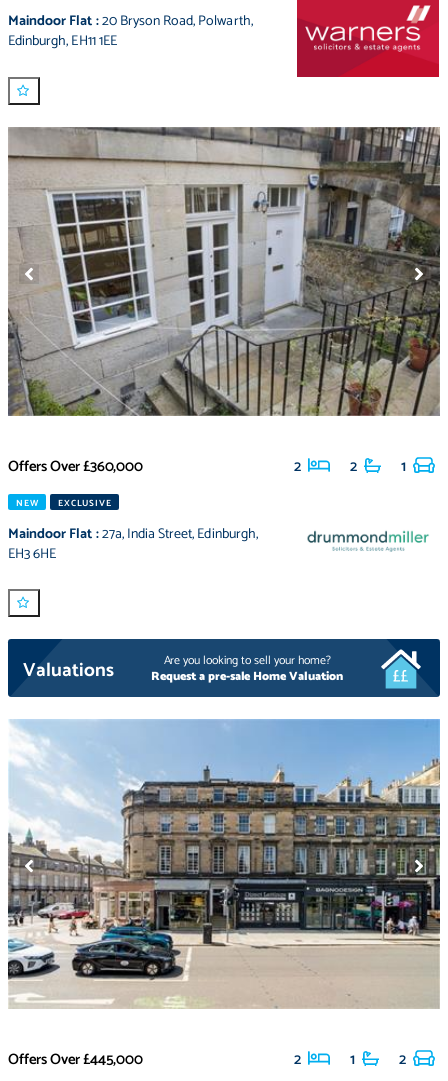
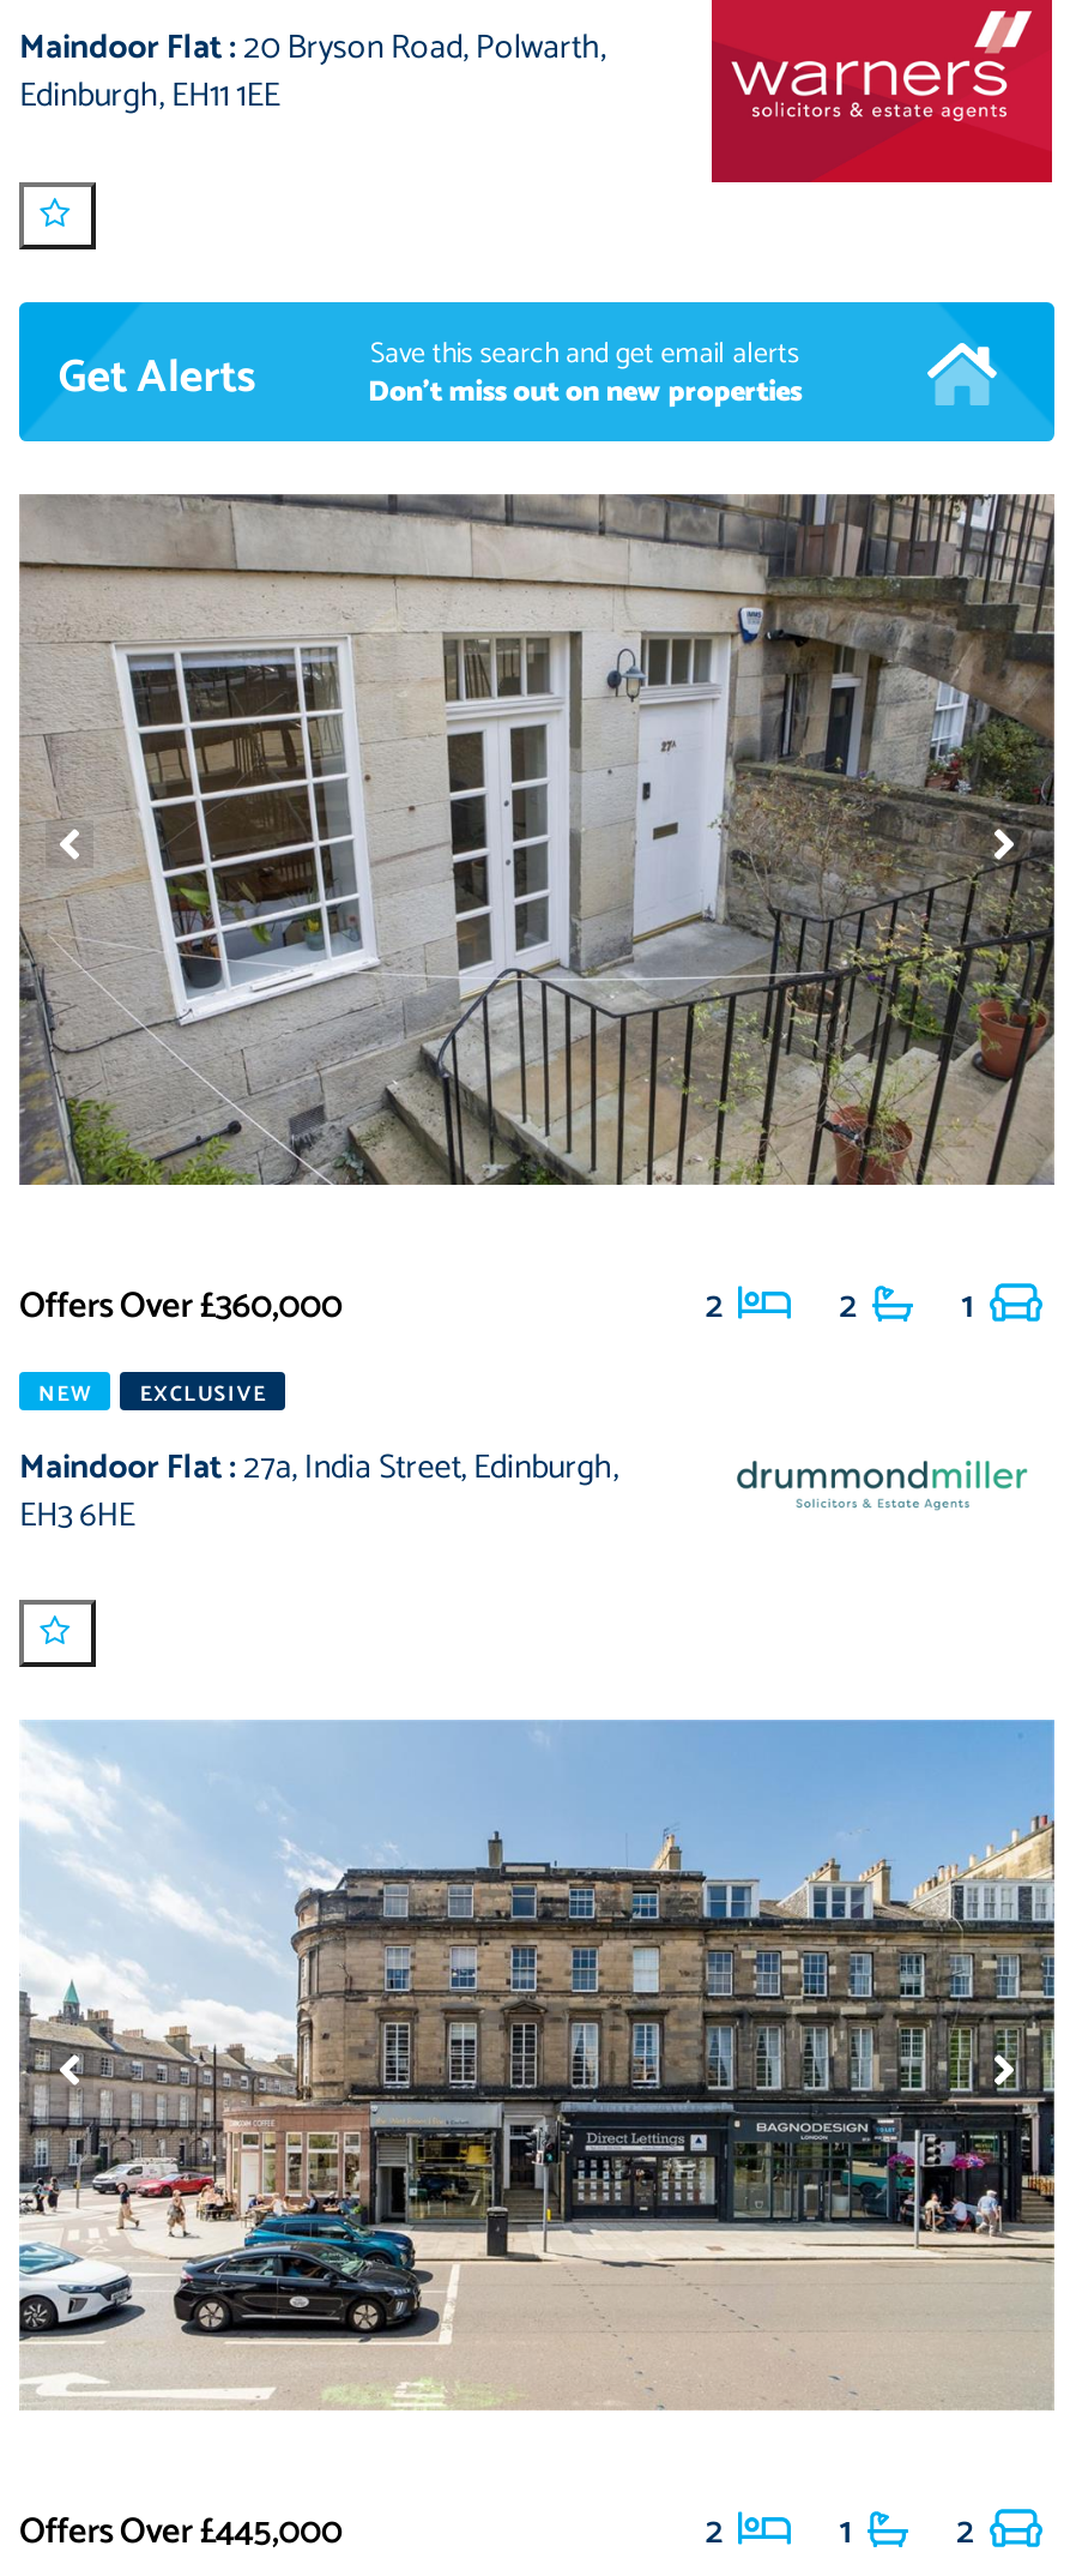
none -> [58,331,802,415] Get Alerts | Save this search and get email alerts | Don't miss out on new properties
moved [6,126,442,566] -> [14,489,1059,1545]: [image] | Offers Over £360,000 | 2 | 2 | NEW | EXCLUSIVE | Maindoor Flat: 27a, India Street, Edinburgh, | EH3 6HE
[23,651,343,686] Valuations | Are you looking to sell your home? | Request a pre-sale Home Valuation -> none

